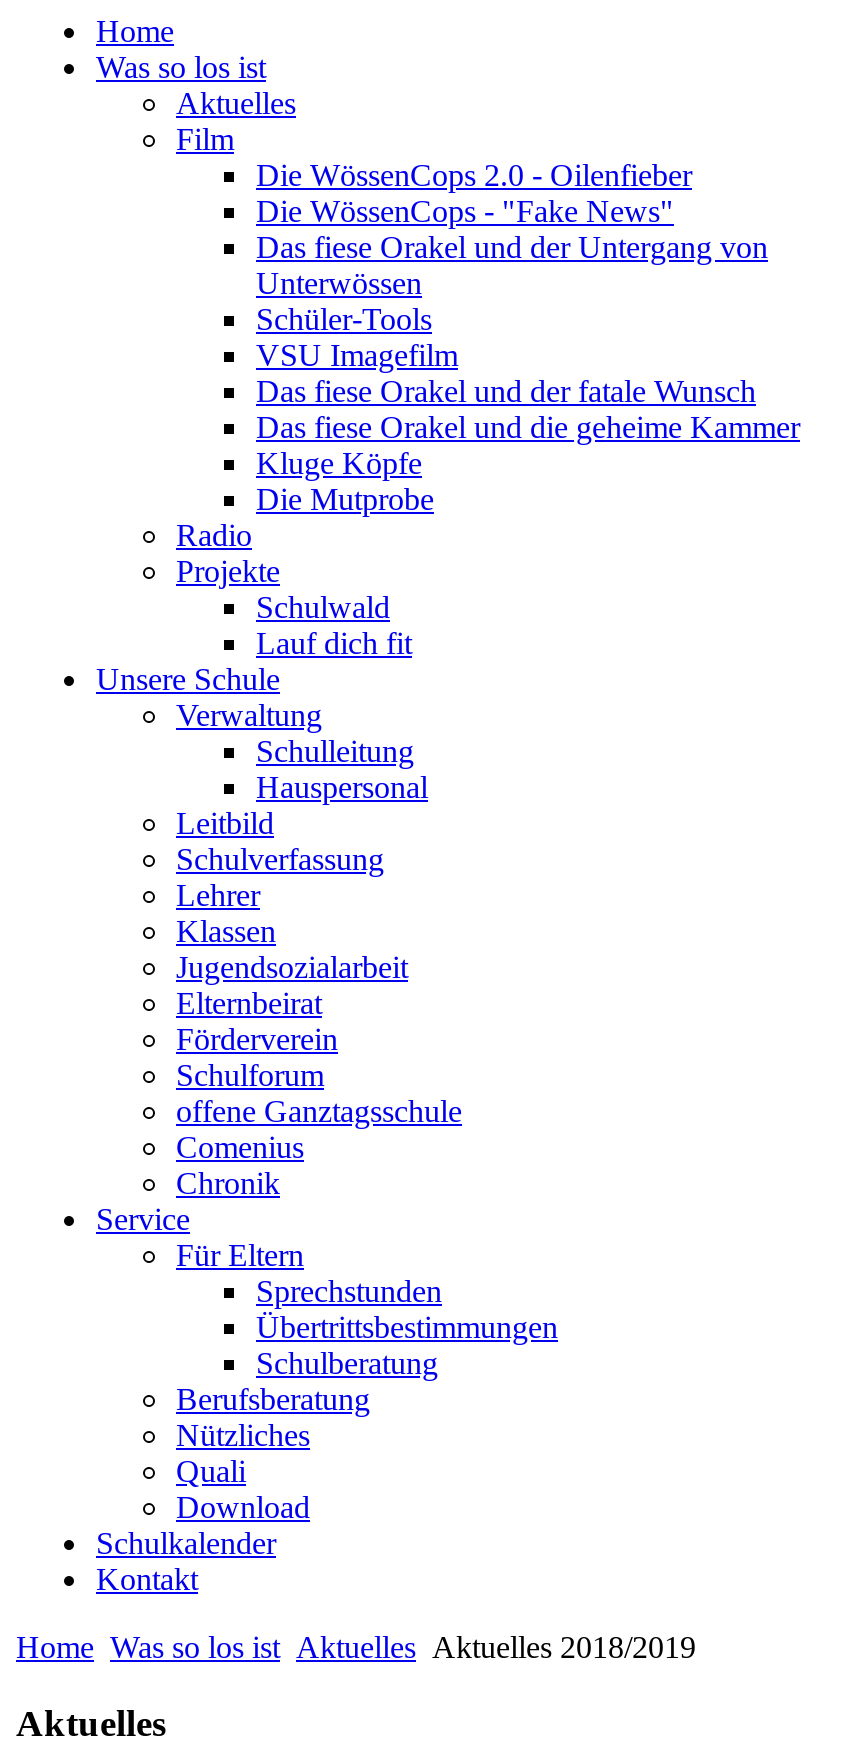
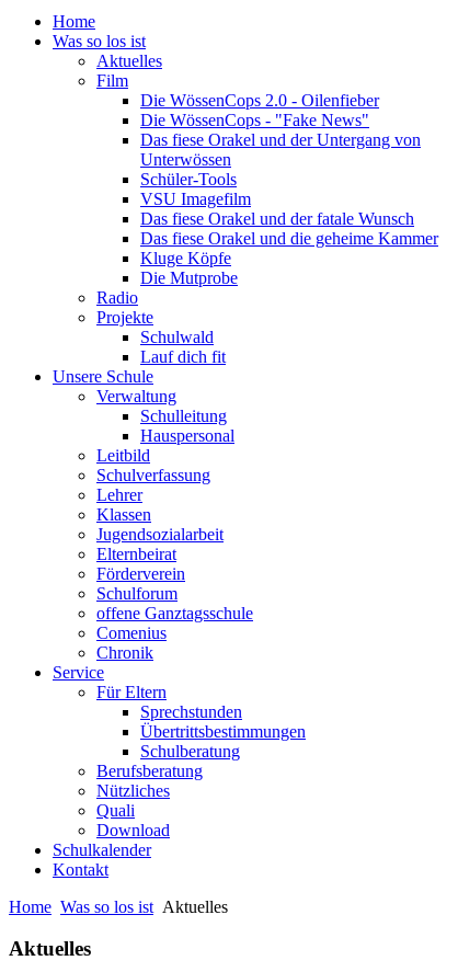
[16,1629,696,1663] Home Was so los ist Aktuelles Aktuelles 2018/2019 -> [9,897,228,916] Home Was so los ist Aktuelles

